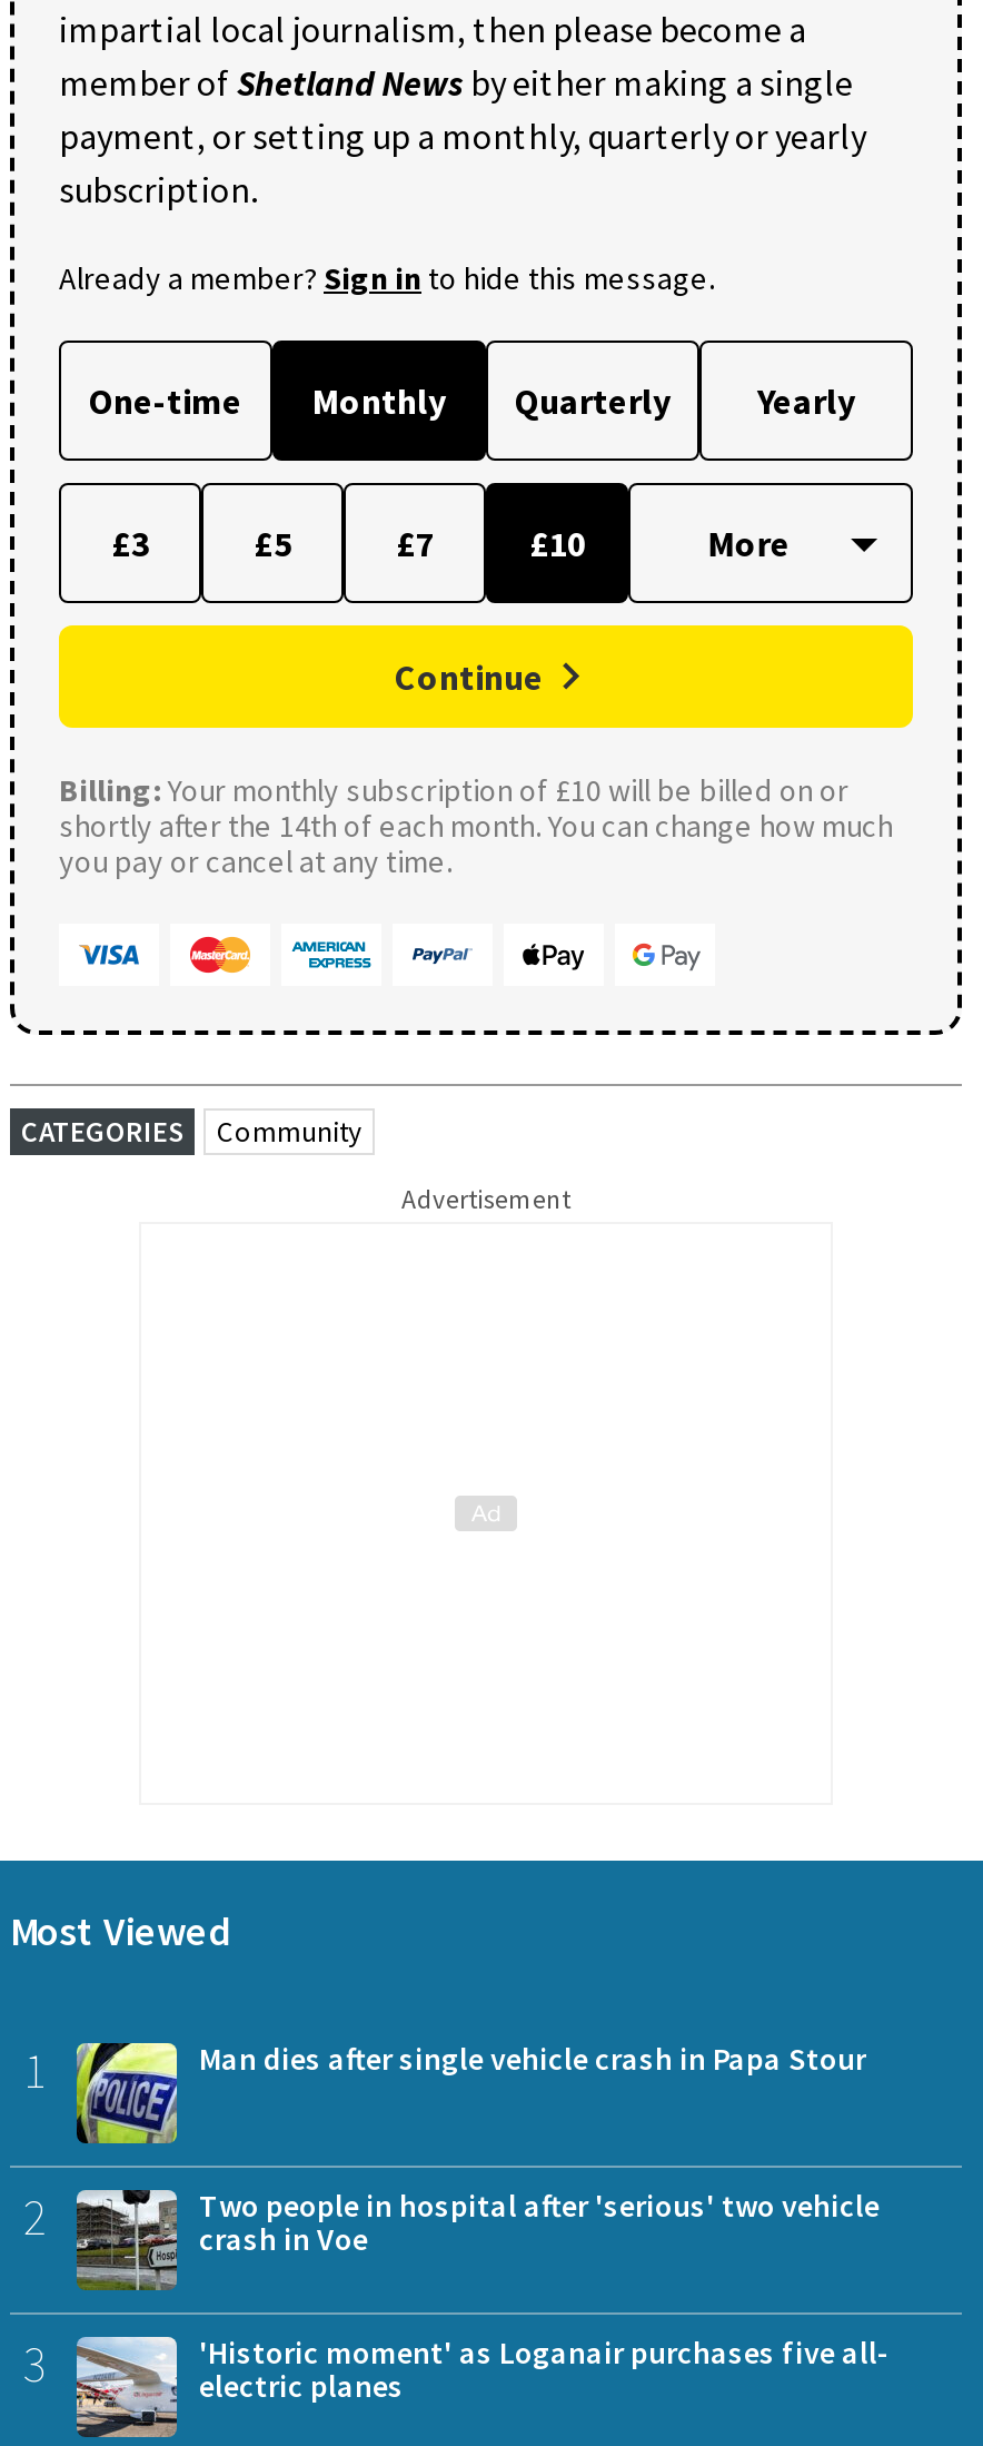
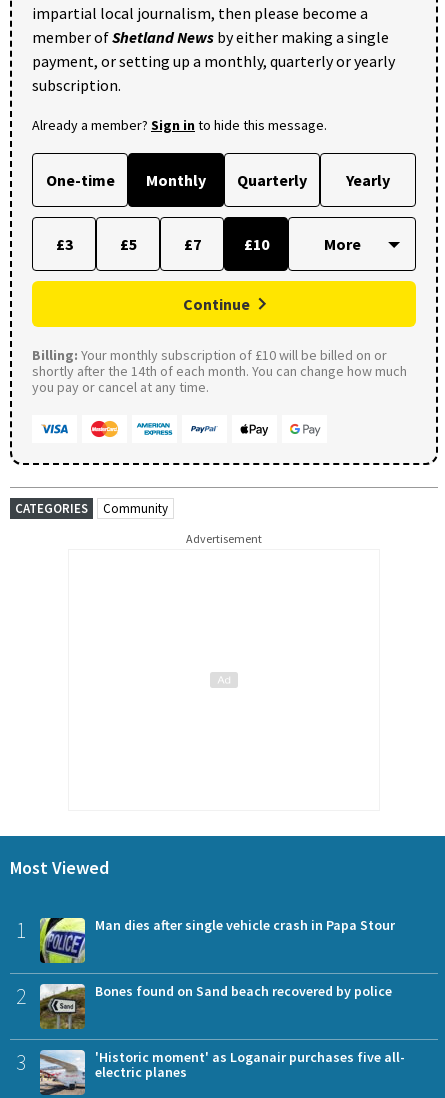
[75,2186,880,2290] [image] | Two people in hospital after 'serious' two vehicle | crash in Voe -> [39,982,392,1029] [image] | Bones found on Sand beach recovered by police

